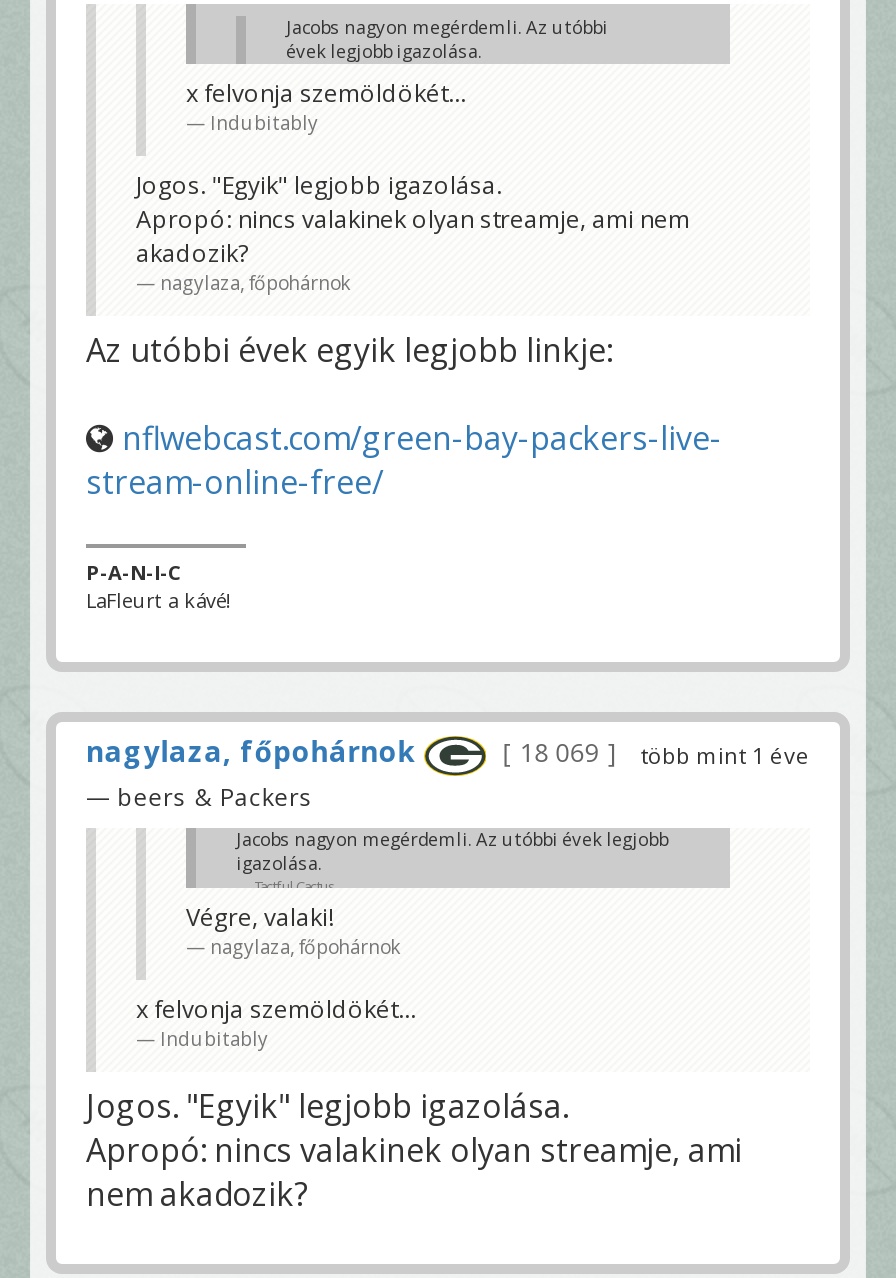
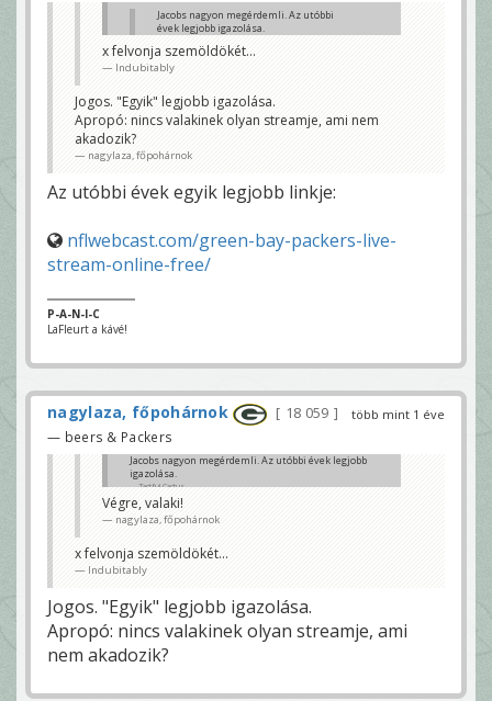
[513,736,810,770] 18 069 több mint 1 éve -> [282,404,445,423] 18 059 több mint 1 éve

